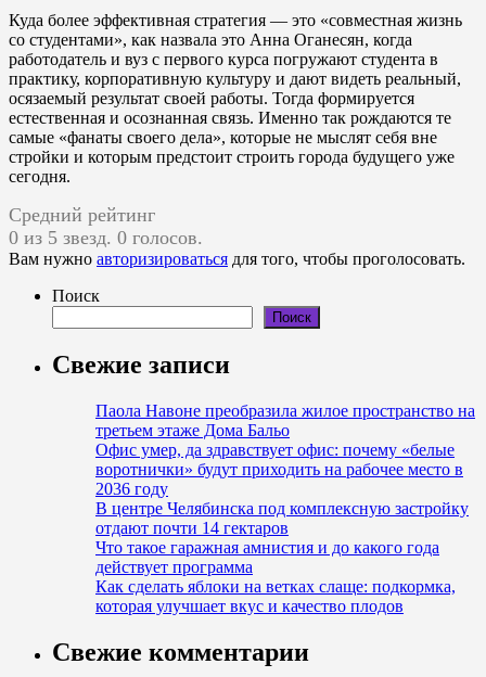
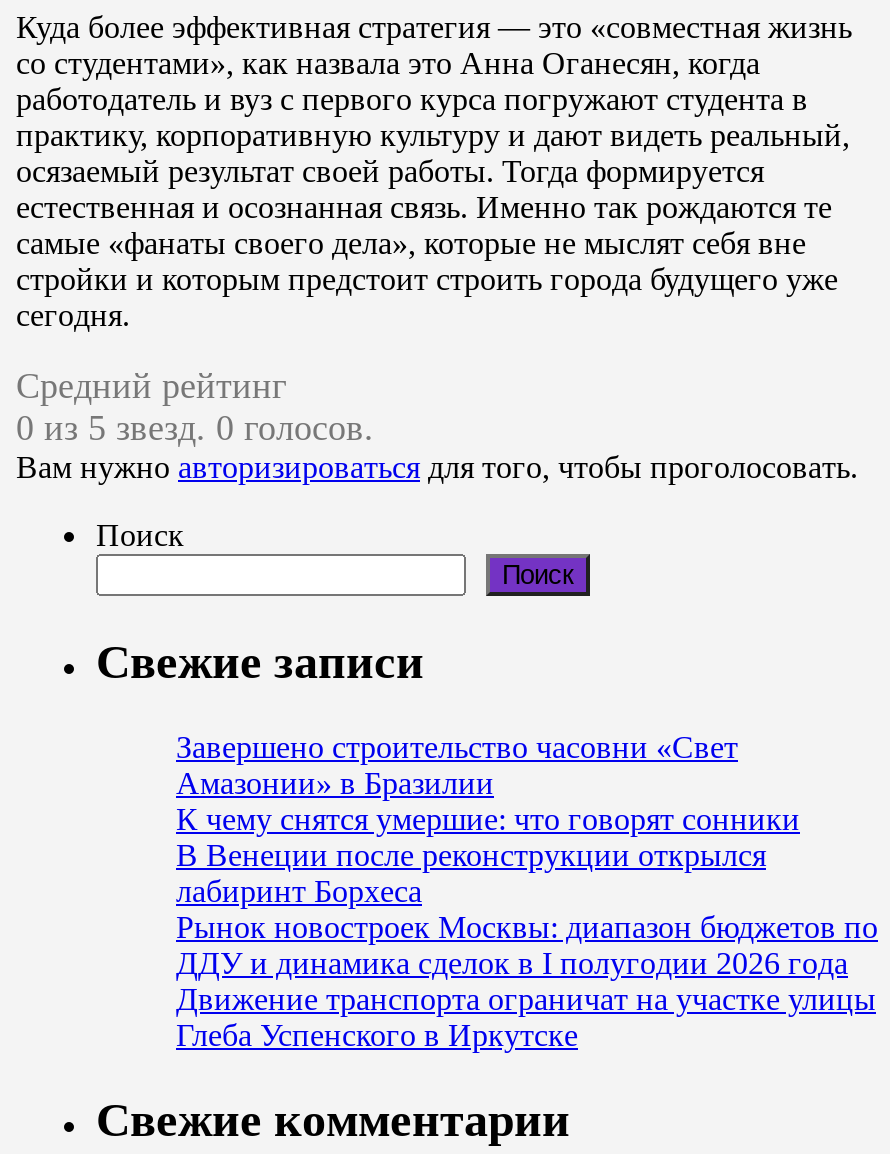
[95,401,475,615] Паола Навоне преобразила жилое пространство на | третьем этаже Дома Бальо | Офис умер, да здравствует офис: почему «белые | воротнички» будут приходить на рабочее место в | 2036 году | В центре Челябинска под комплексную застройку | отдают почти 14 гектаров | Что такое гаражная амнистия и до какого года | действует программа | Как сделать яблоки на ветках слаще: подкормка, | которая улучшает вкус и качество плодов -> [176,729,878,1051] Завершено строительство часовни «Свет | Амазонии» в Бразилии | К чему снятся умершие: что говорят сонники | В Венеции после реконструкции открылся | лабиринт Борхеса | Рынок новостроек Москвы: диапазон бюджетов по | ДДУ и динамика сделок в I полугодии 2026 года | Движение транспорта ограничат на участке улицы | Глеба Успенского в Иркутске

